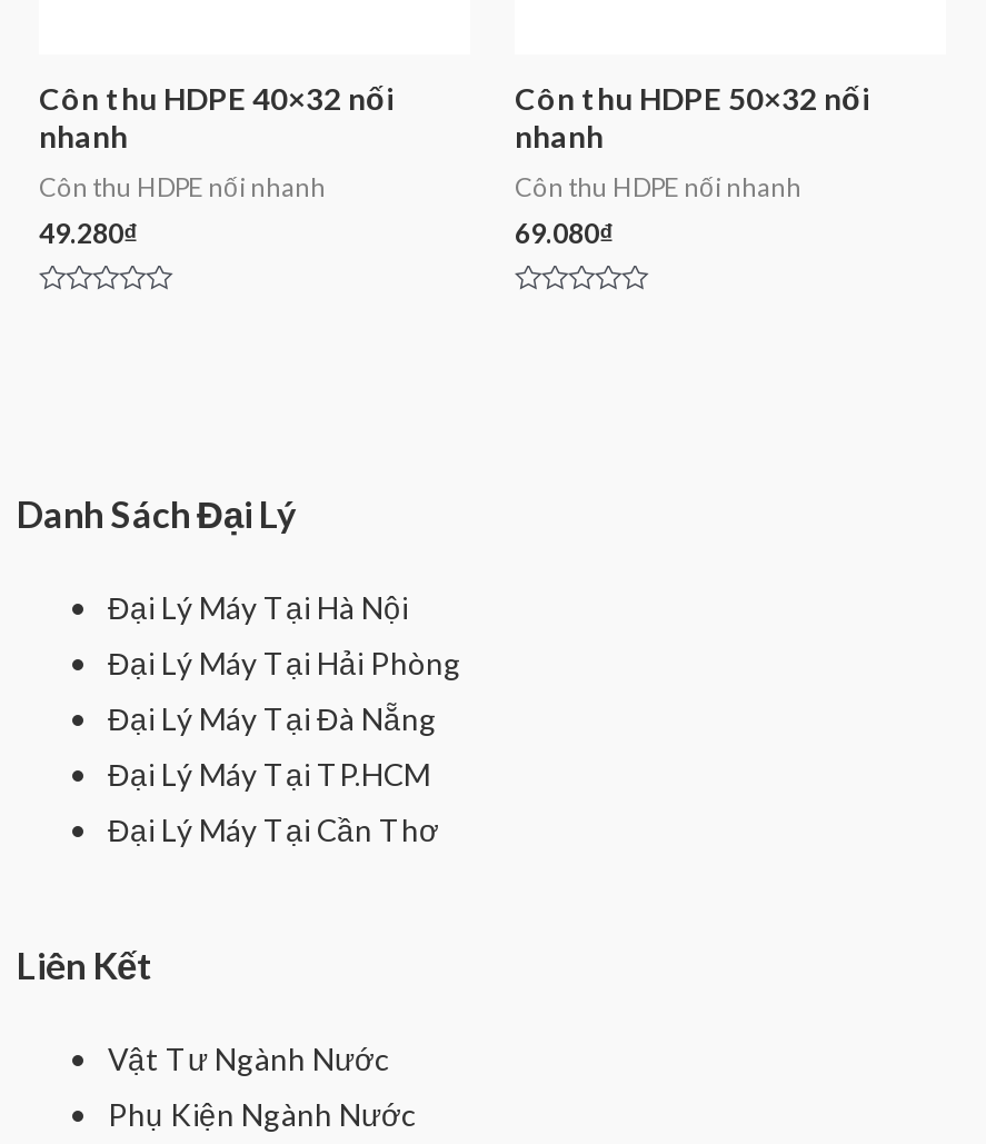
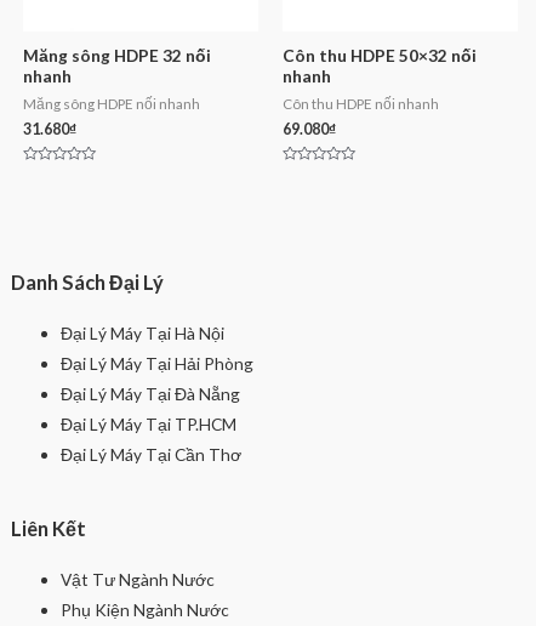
[39,79,395,117] Côn thu HDPE 40×32 nối -> [23,45,211,65] Măng sông HDPE 32 nối
[39,172,326,201] Côn thu HDPE nối nhanh -> [23,95,200,111] Măng sông HDPE nối nhanh
[39,216,137,249] 49.280₫ -> [23,119,76,138] 31.680₫

